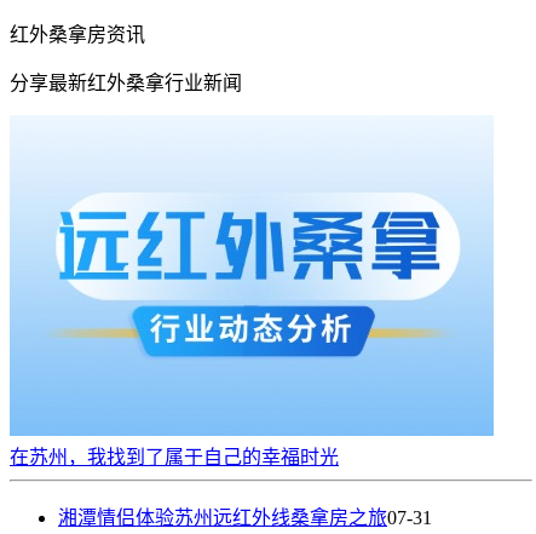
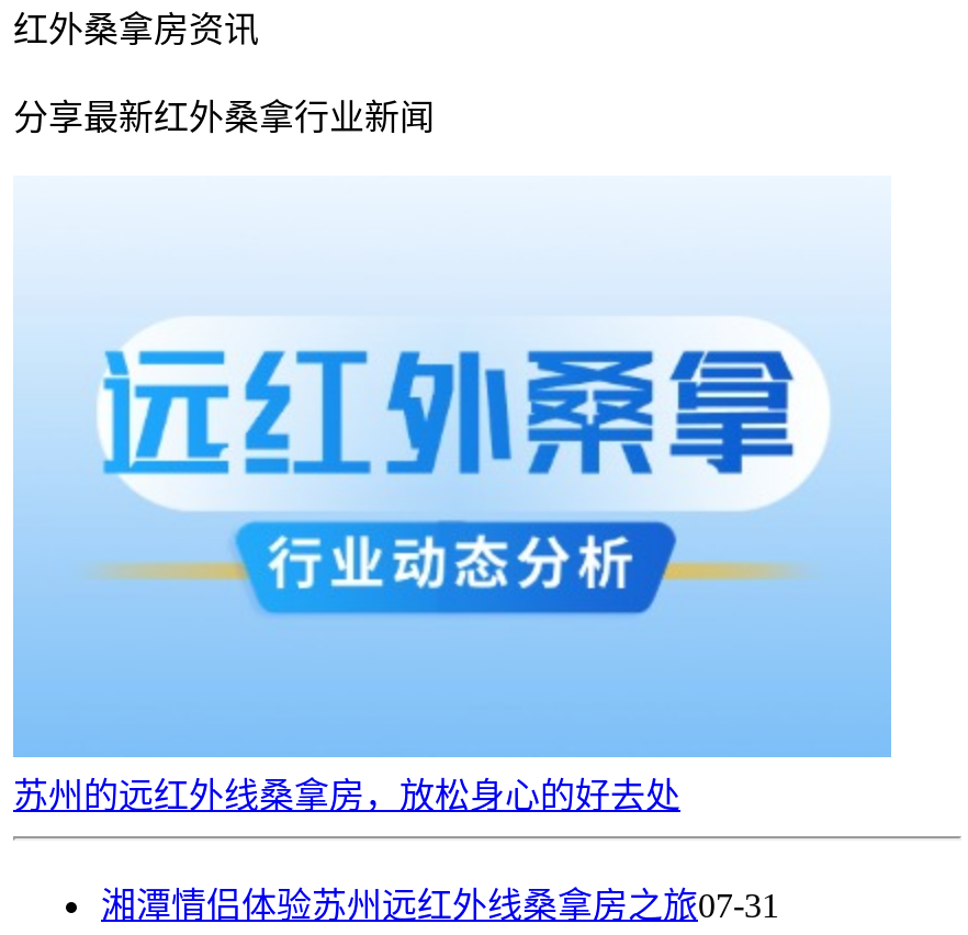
[10,447,339,468] 在苏州，我找到了属于自己的幸福时光 -> [13,778,680,815] 苏州的远红外线桑拿房，放松身心的好去处

